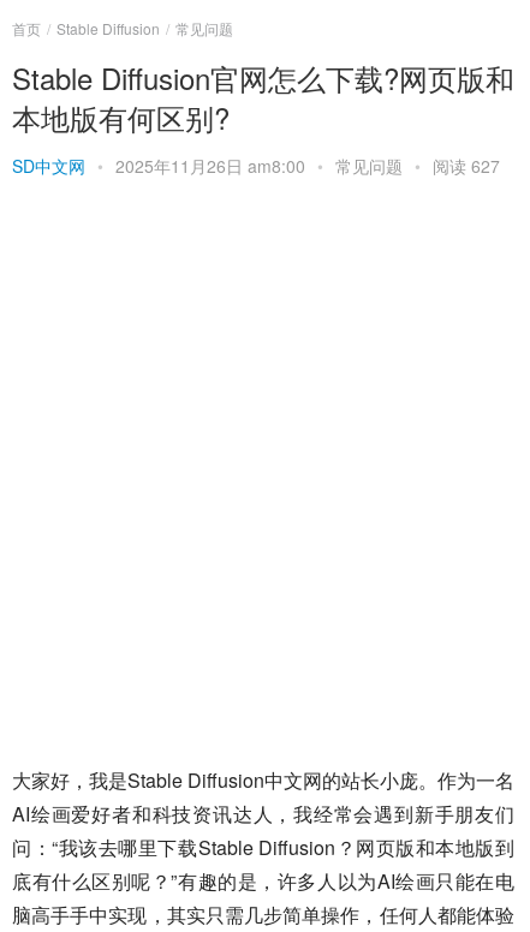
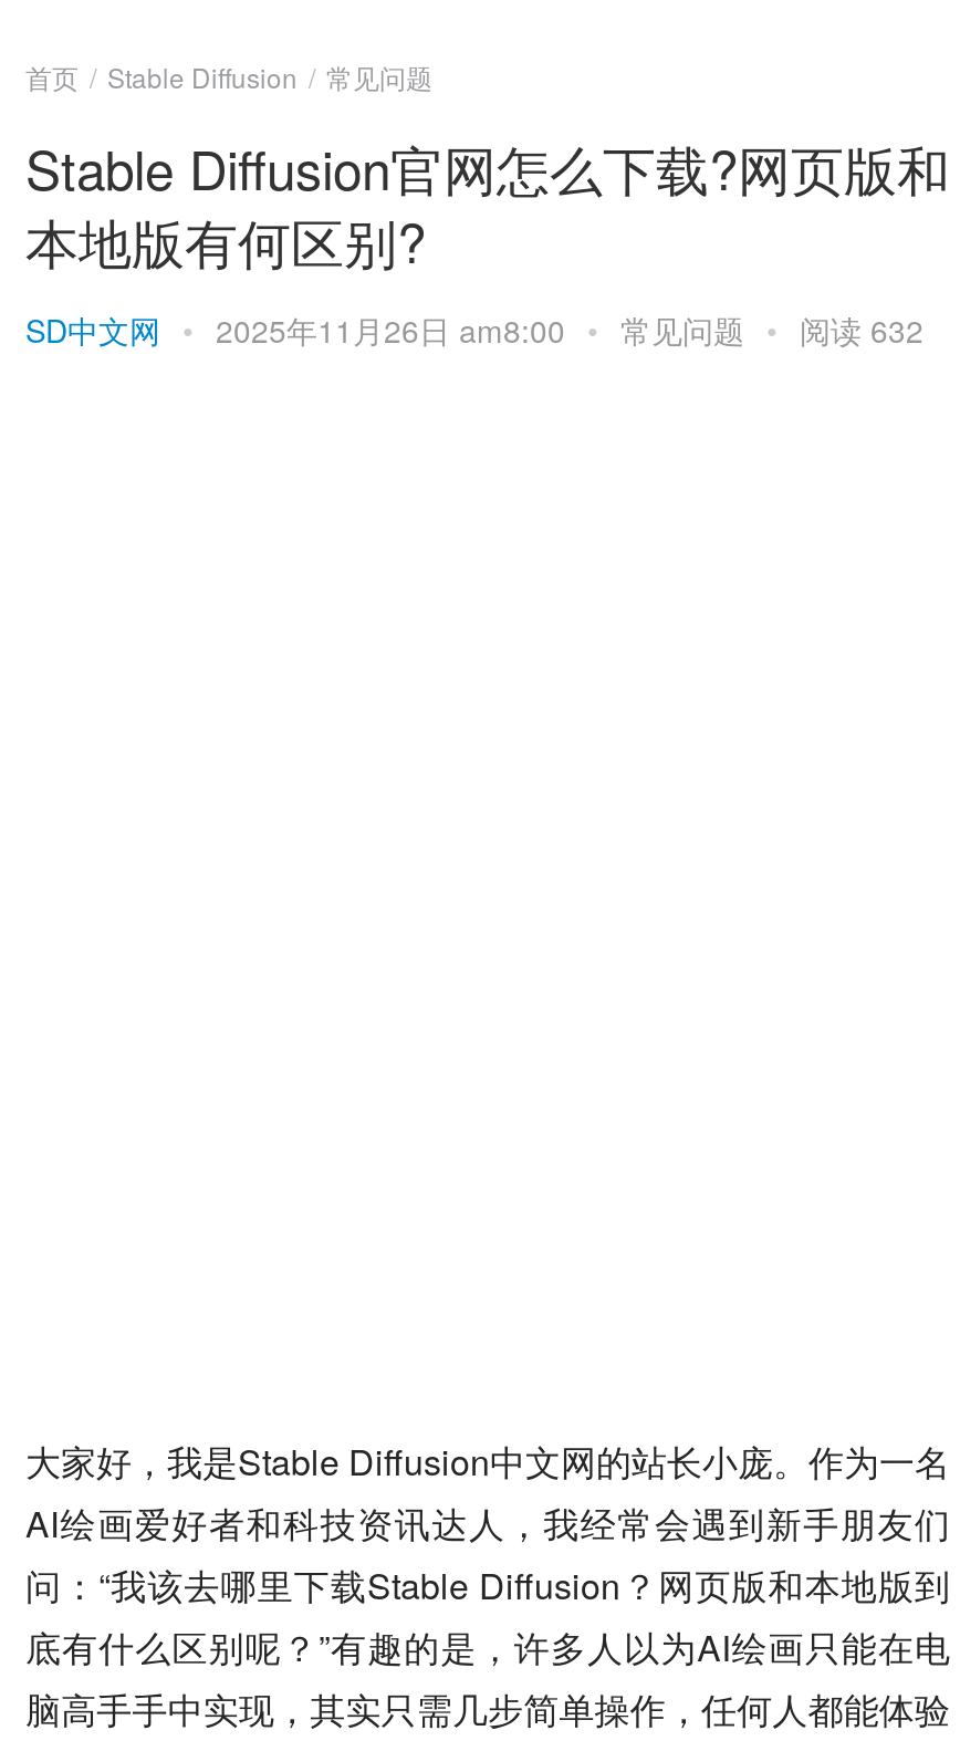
[12,154,500,178] SD中文网 • 2025年11月26日 am8:00 • 常见问题 • 阅读 627 -> [25,307,924,352] SD中文网 • 2025年11月26日 am8:00 • 常见问题 • 阅读 632

